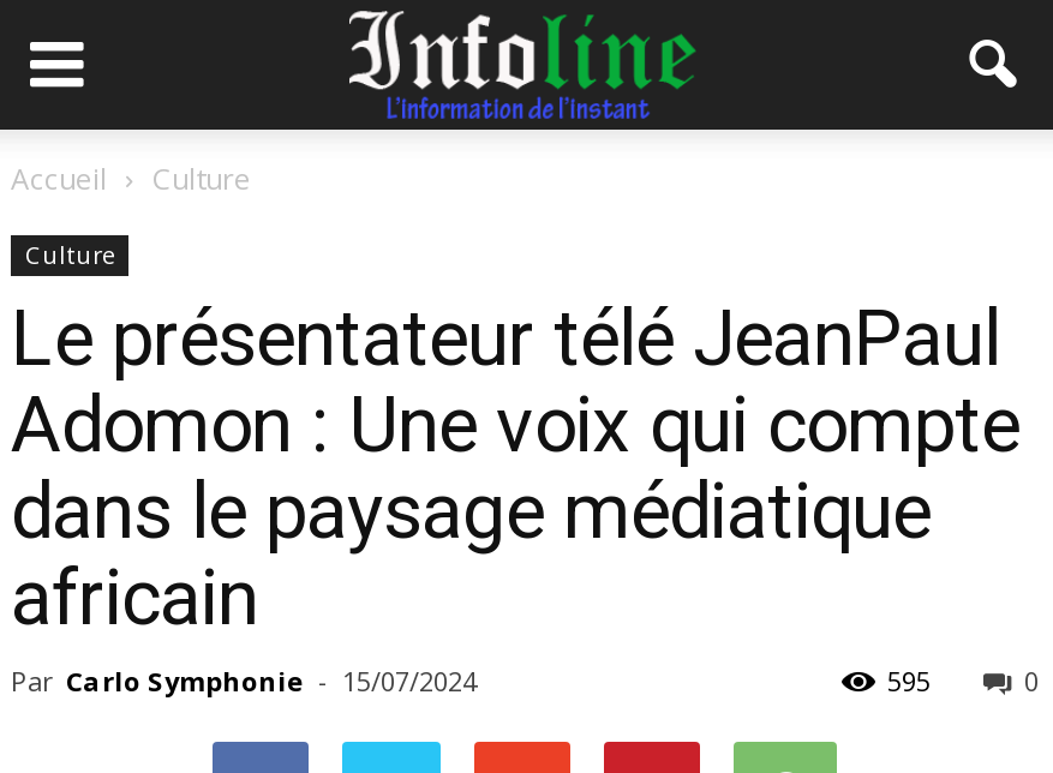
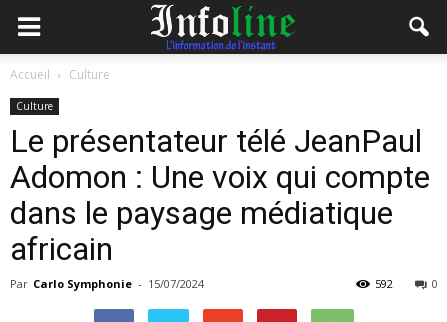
[887,663,931,699] 595 -> [375,276,393,291] 592

